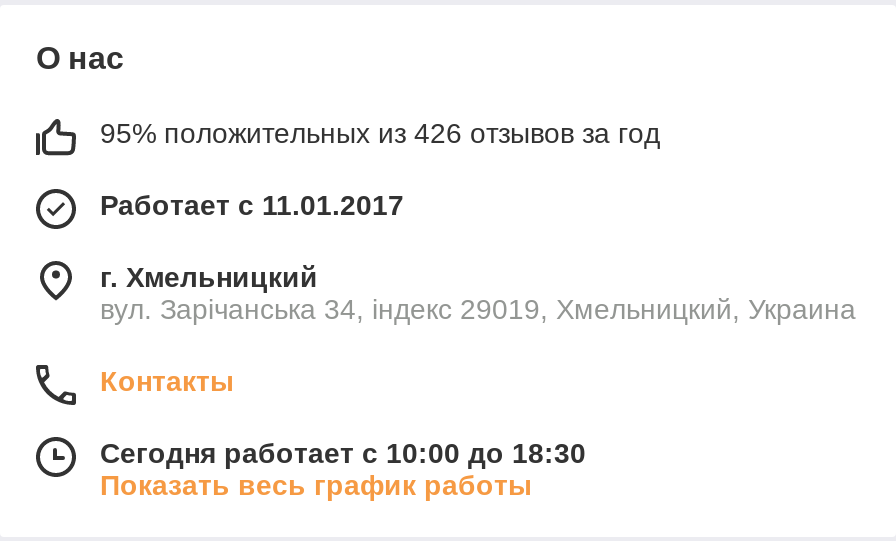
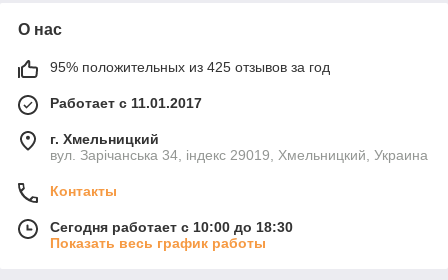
[100,117,660,149] 95% положительных из 426 отзывов за год -> [50,59,330,75] 95% положительных из 425 отзывов за год

